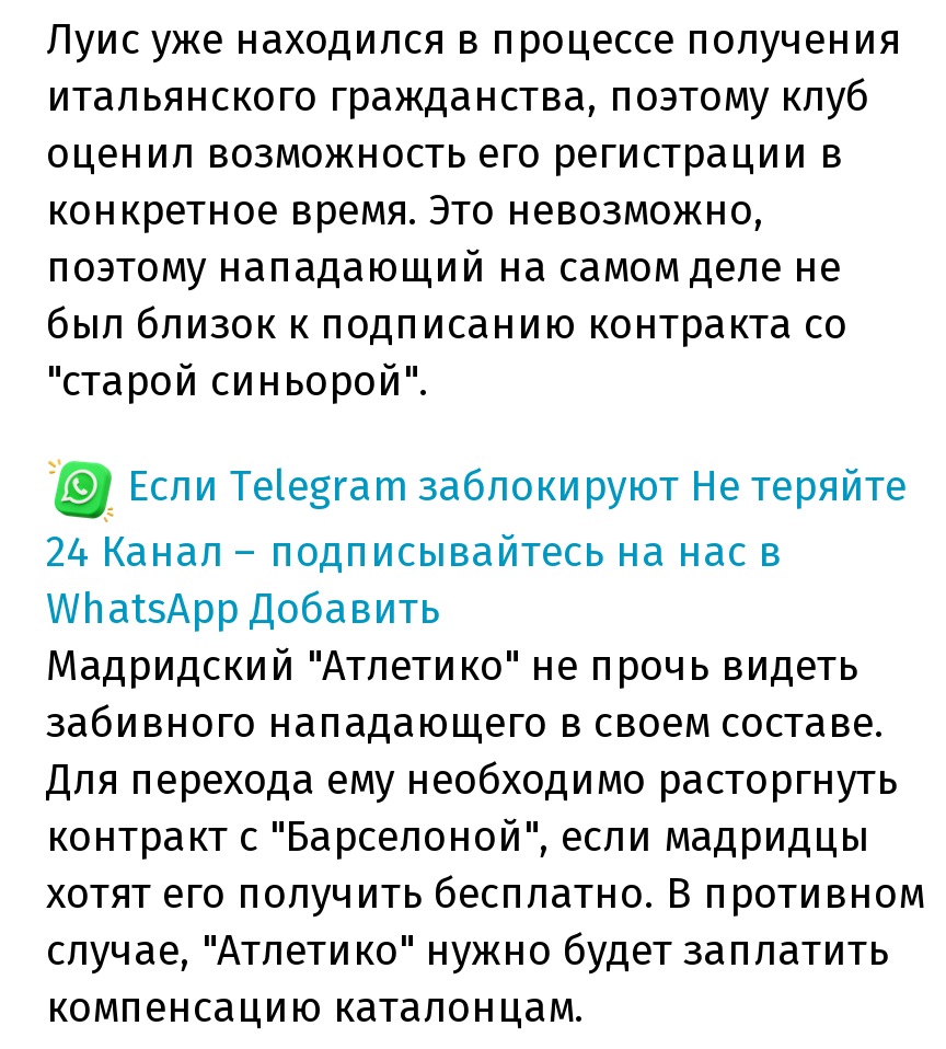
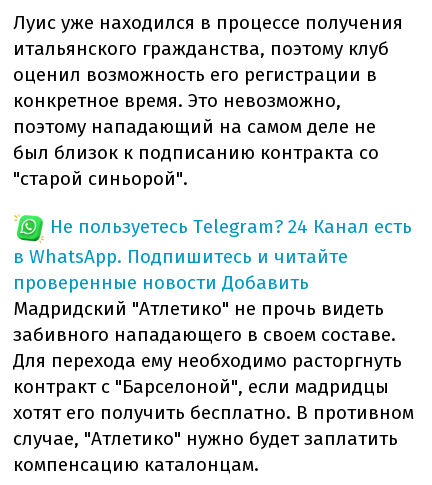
[46,460,907,633] Если Telegram заблокируют Не теряйте | 24 Канал – подписывайтесь на нас в | WhatsApp Добавить -> [13,215,412,294] Не пользуетесь Telegram? 24 Канал есть | в WhatsApp. Подпишитесь и читайте | проверенные новости Добавить

